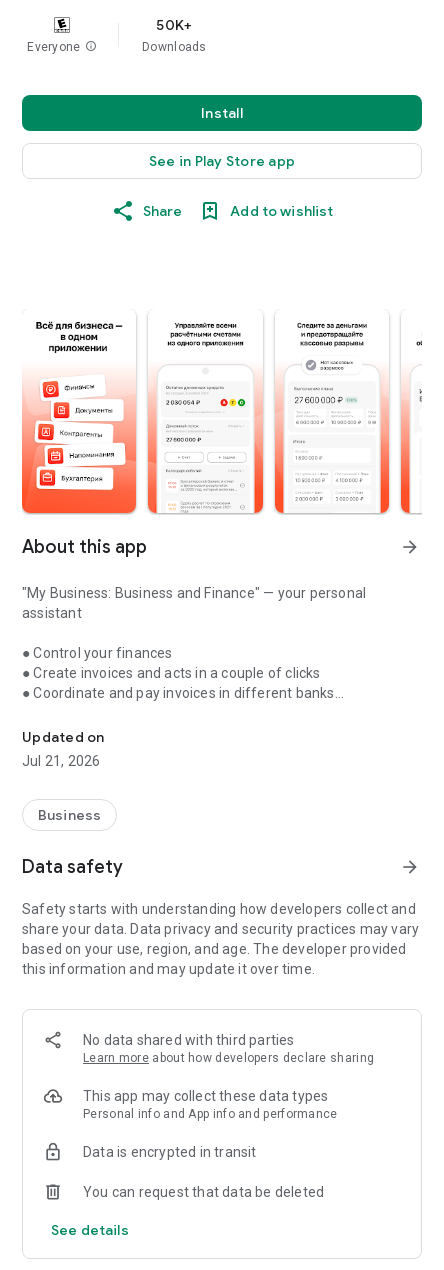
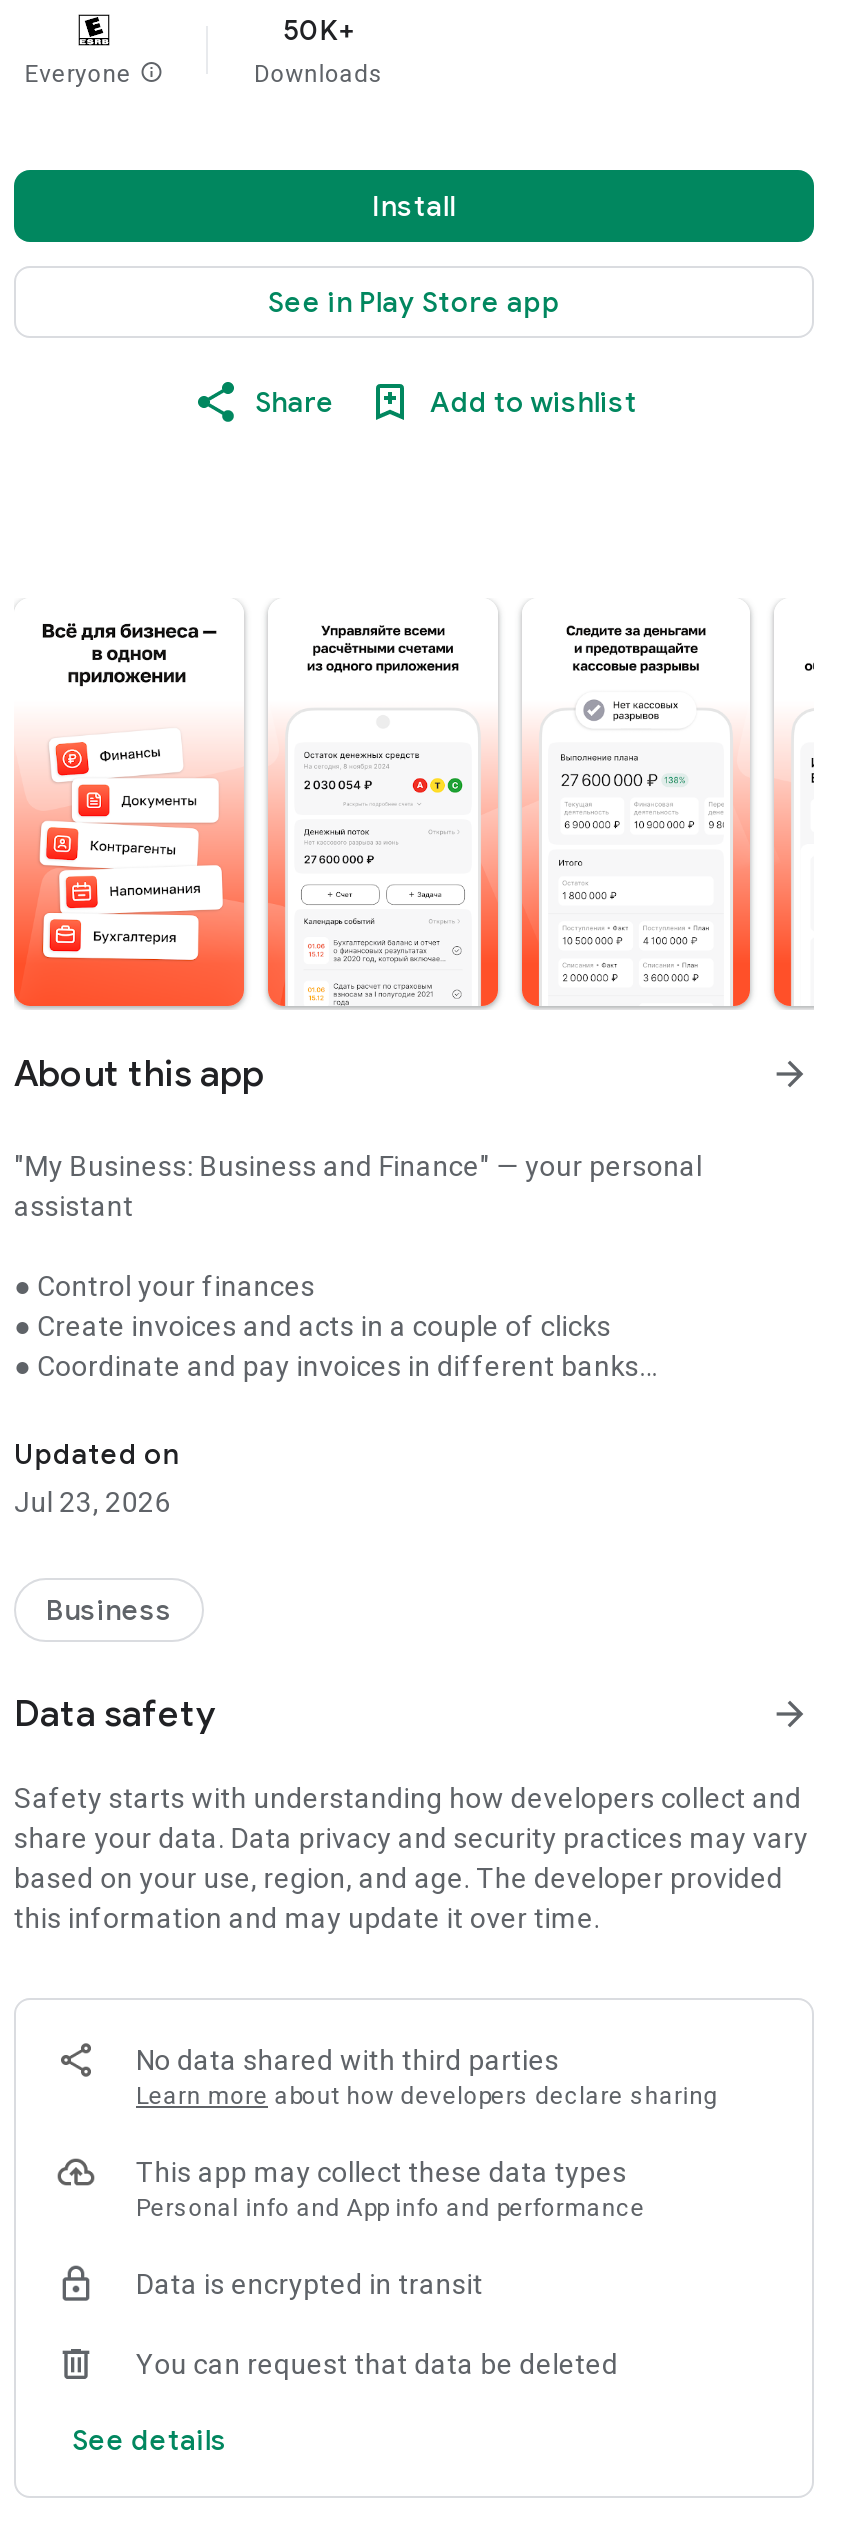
[22,753,100,769] Jul 21, 2026 -> [14,1486,171,1518] Jul 23, 2026

